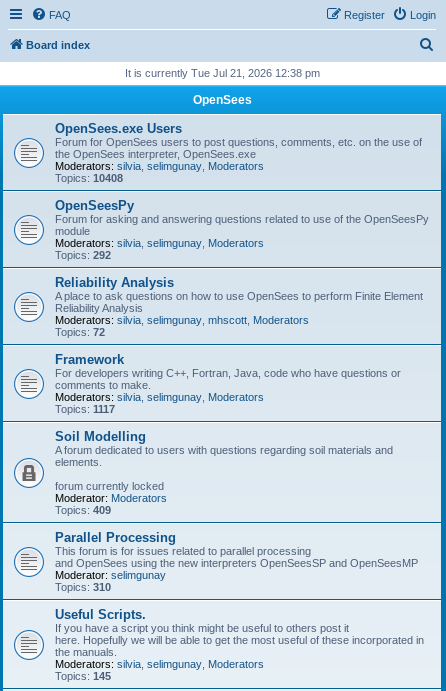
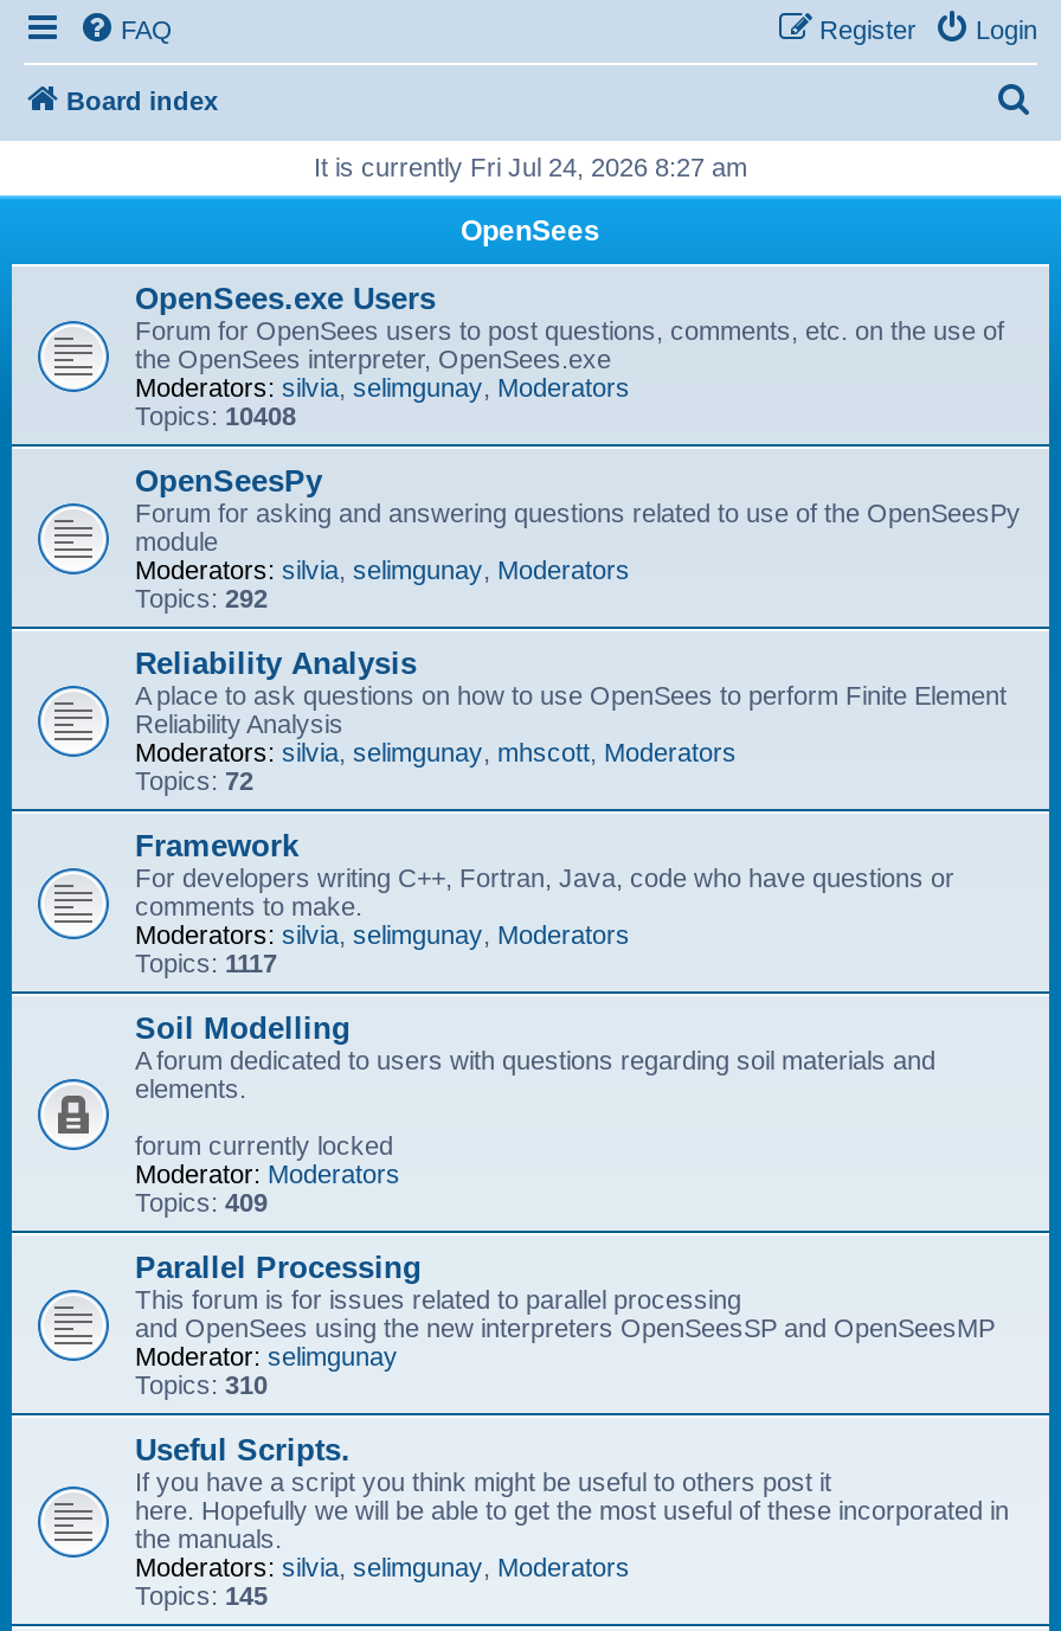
[124,67,319,79] It is currently Tue Jul 21, 2026 12:38 pm -> [314,153,747,181] It is currently Fri Jul 24, 2026 8:27 am

